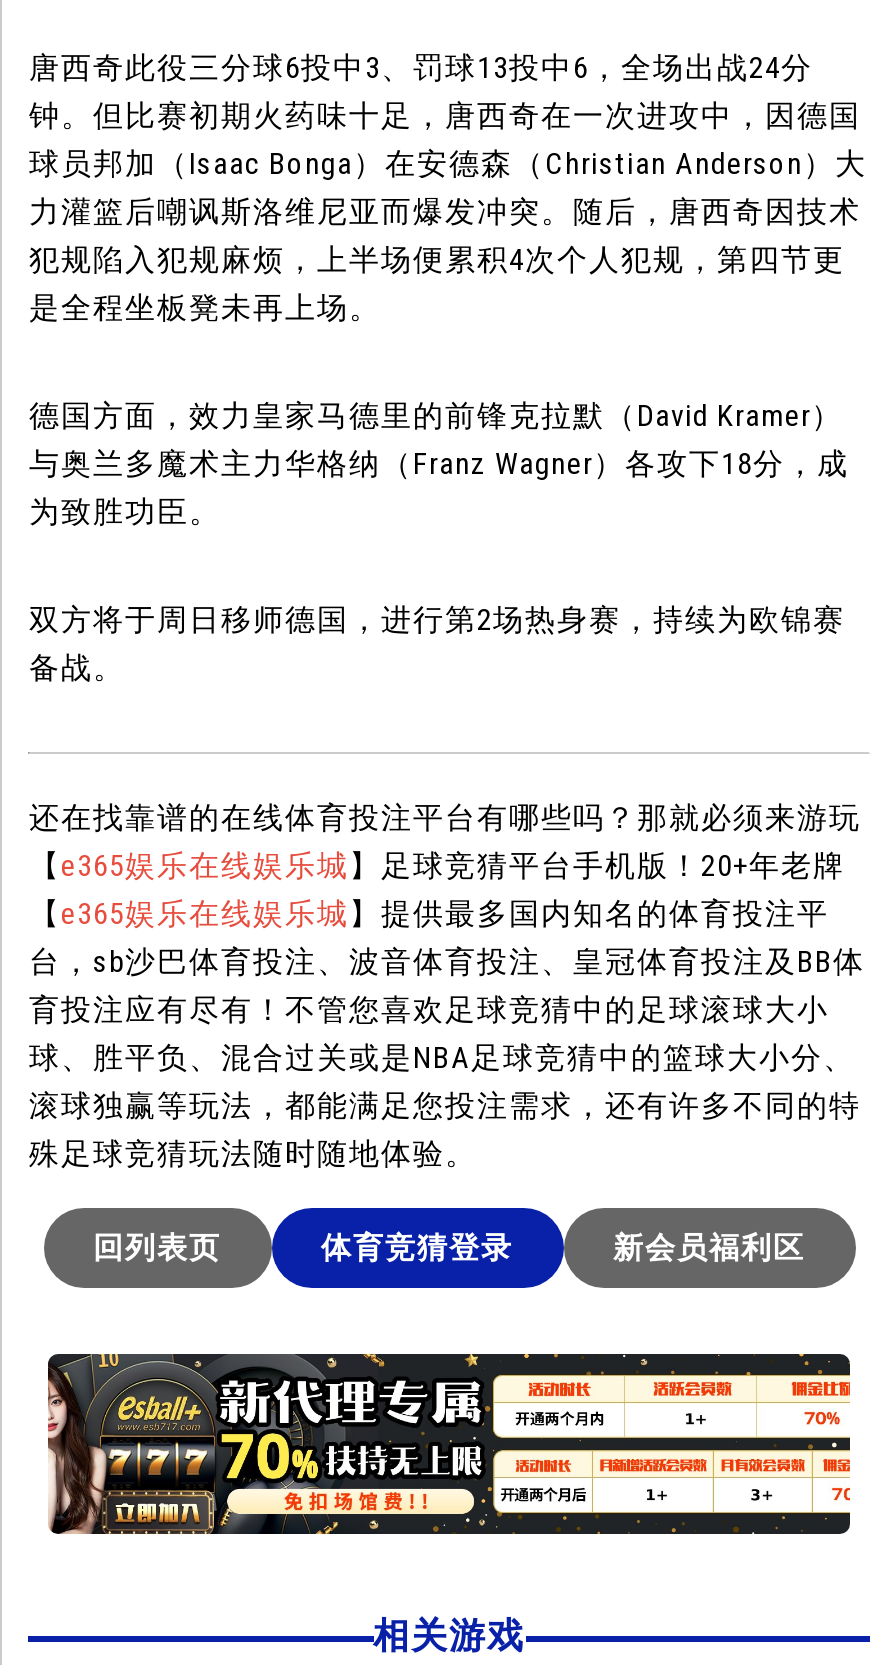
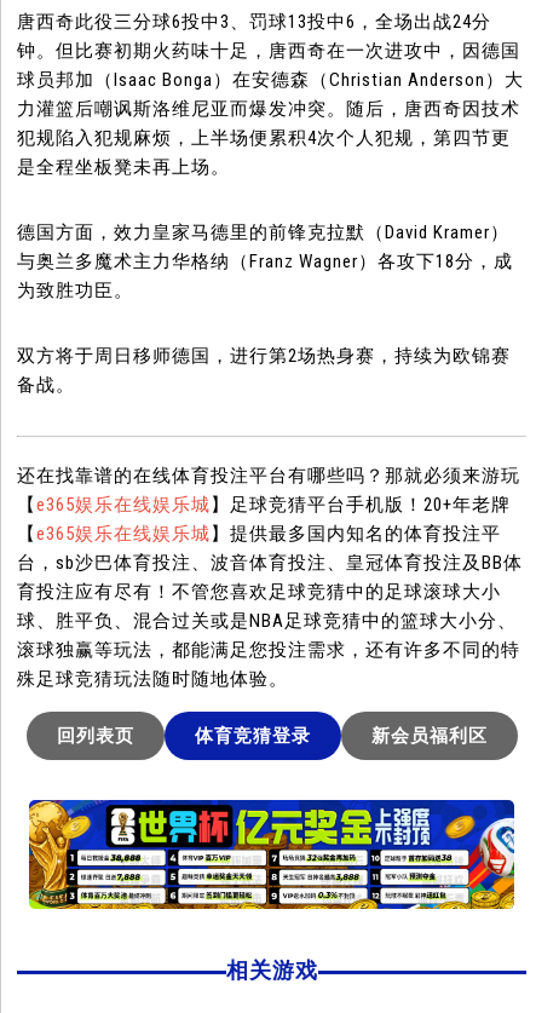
[46,1352,852,1536] [image] -> [28,799,515,910] [image]

